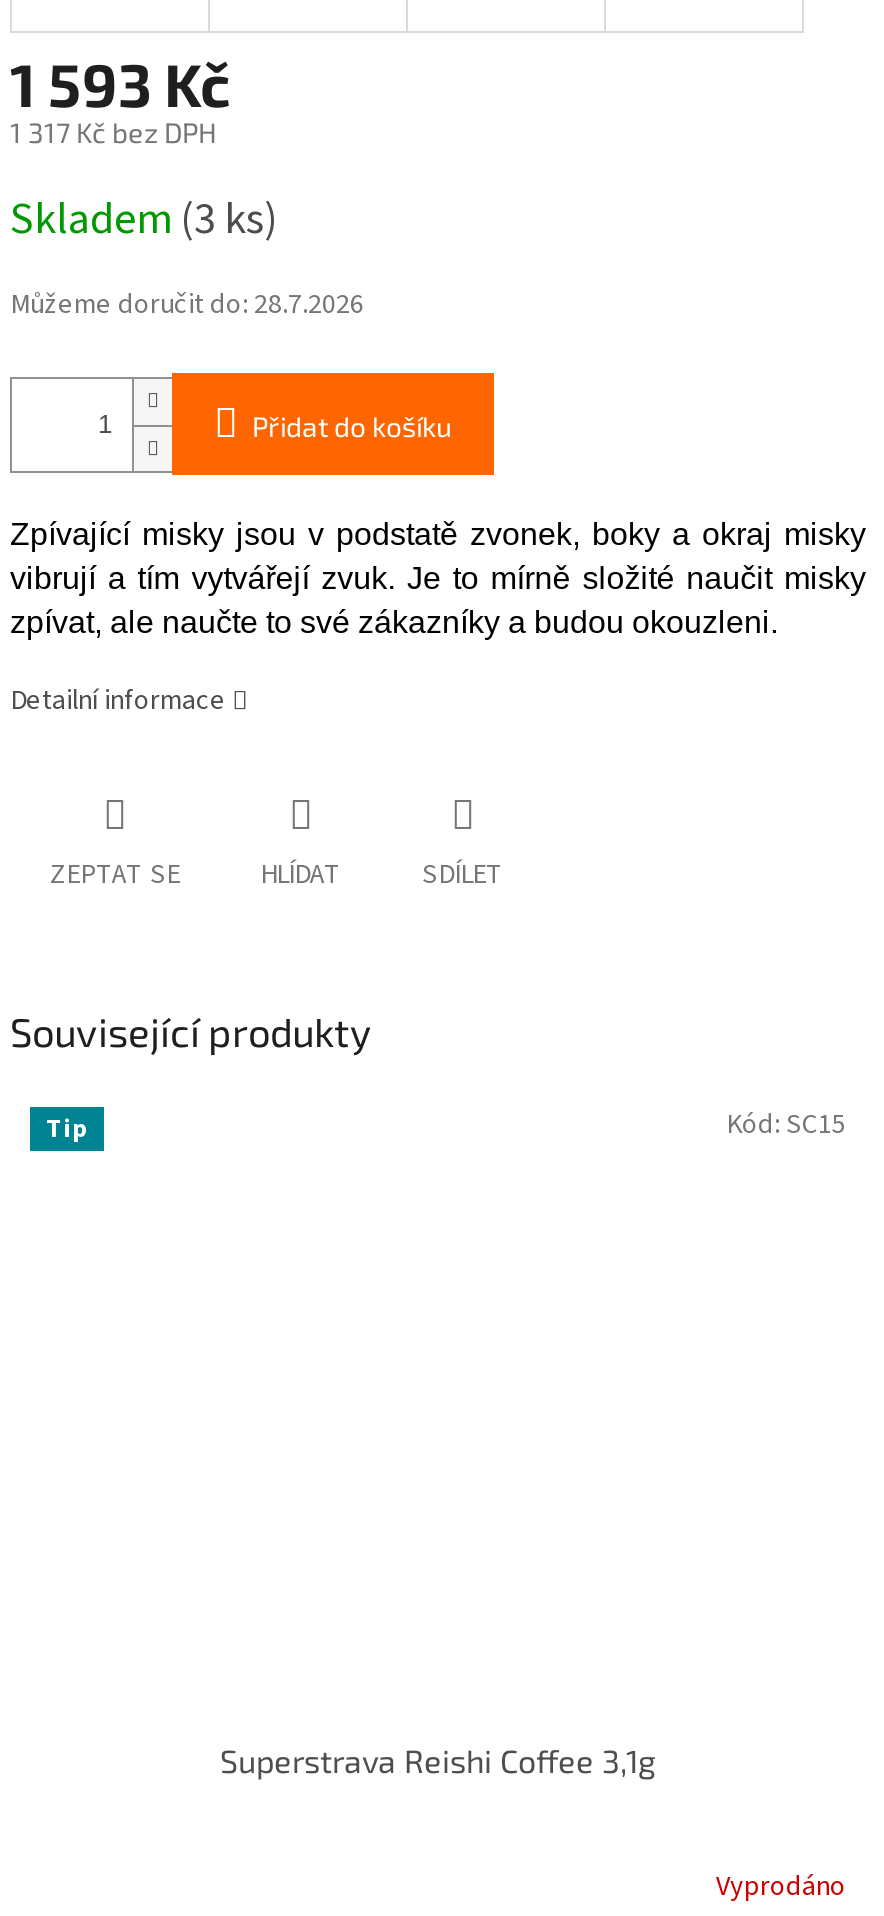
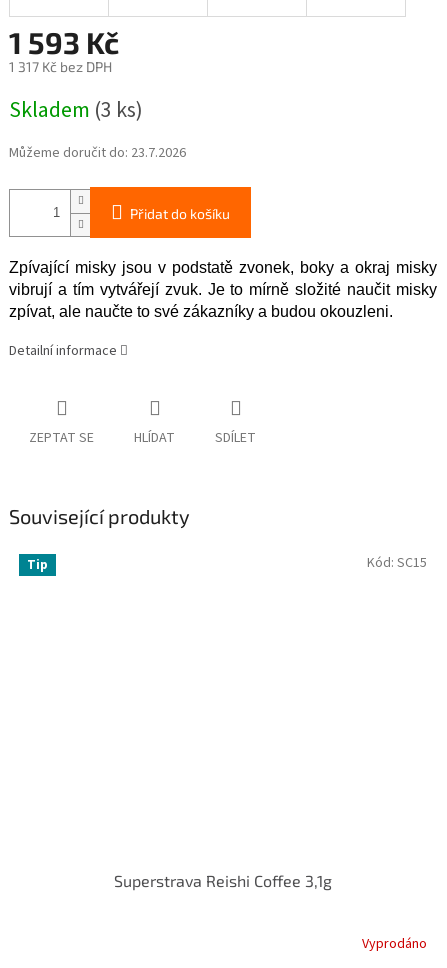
[10,286,364,326] Můžeme doručit do: 28.7.2026 -> [9,143,186,163] Můžeme doručit do: 23.7.2026

